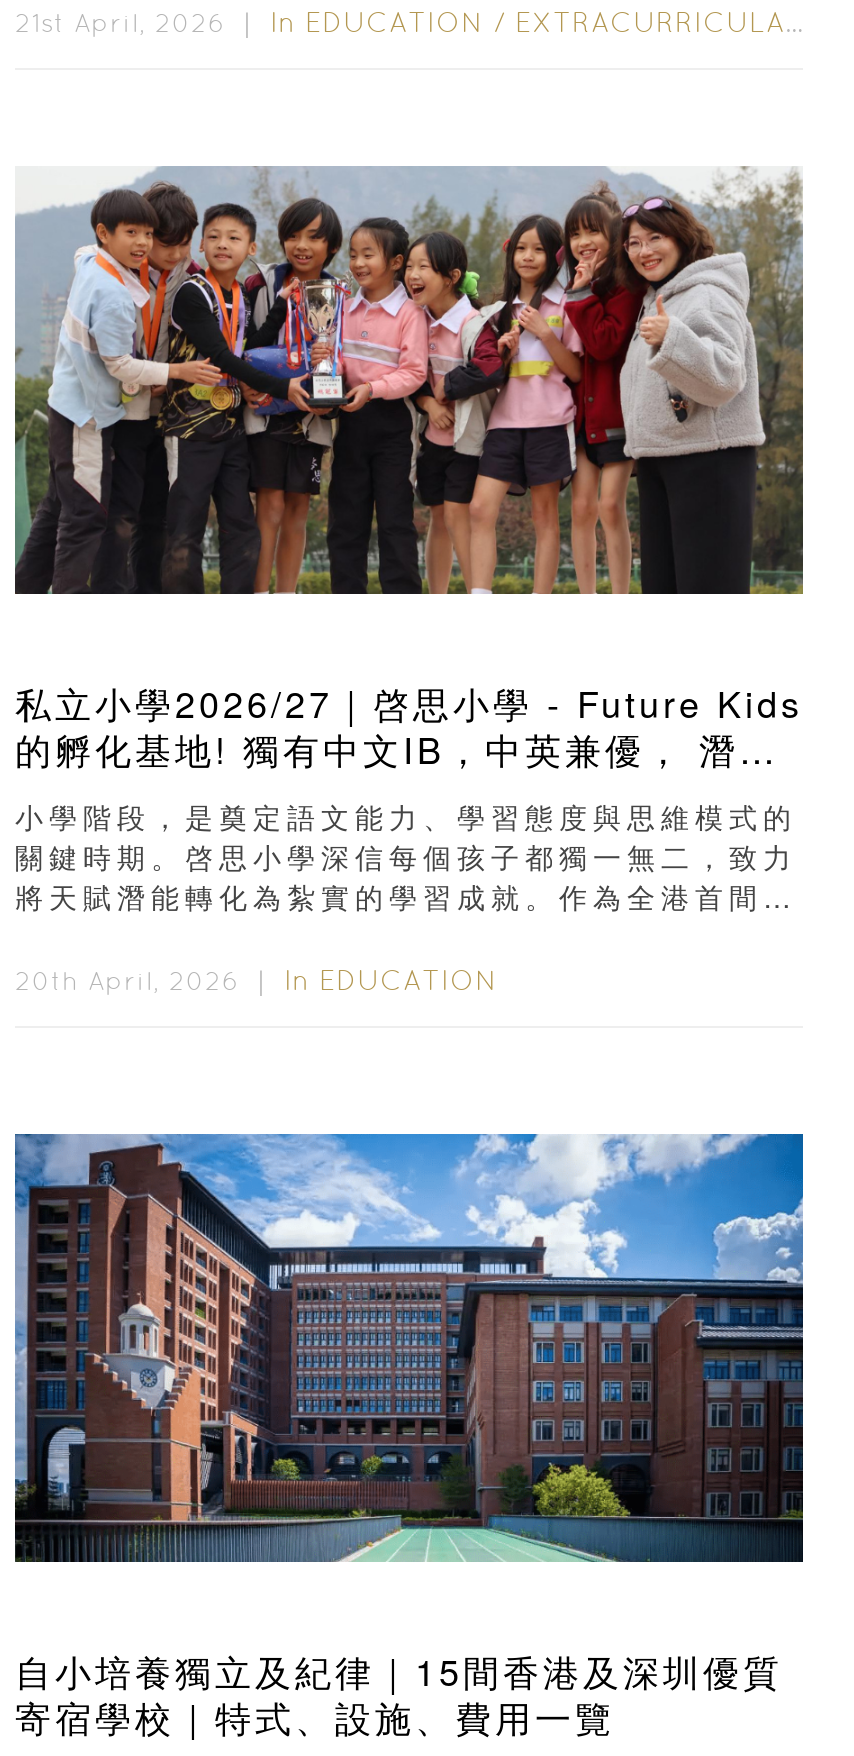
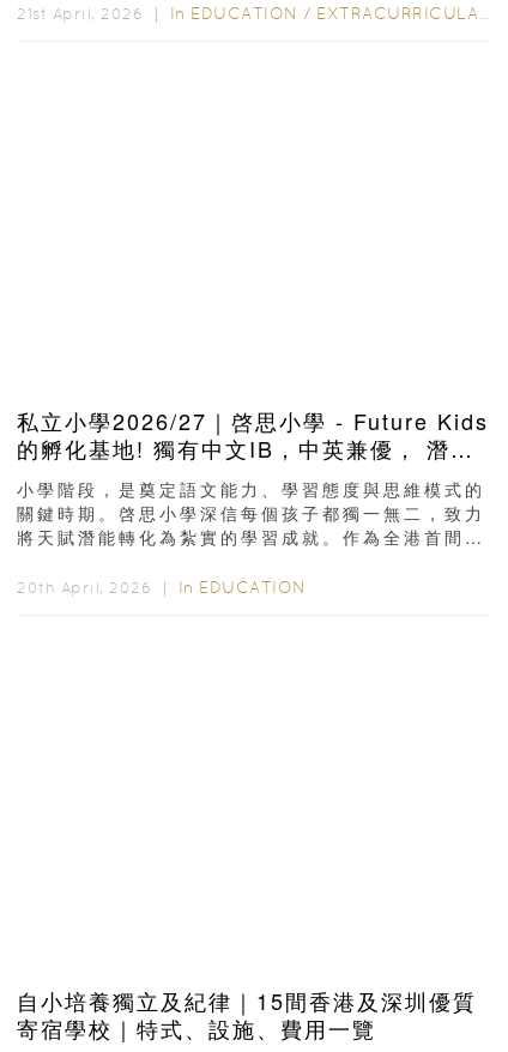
[13,166,805,596] [image] -> none
[13,1132,805,1564] [image] -> none

